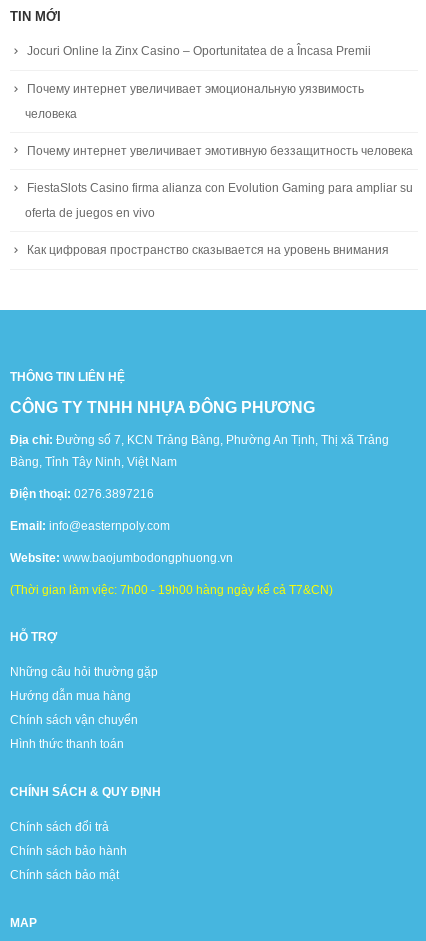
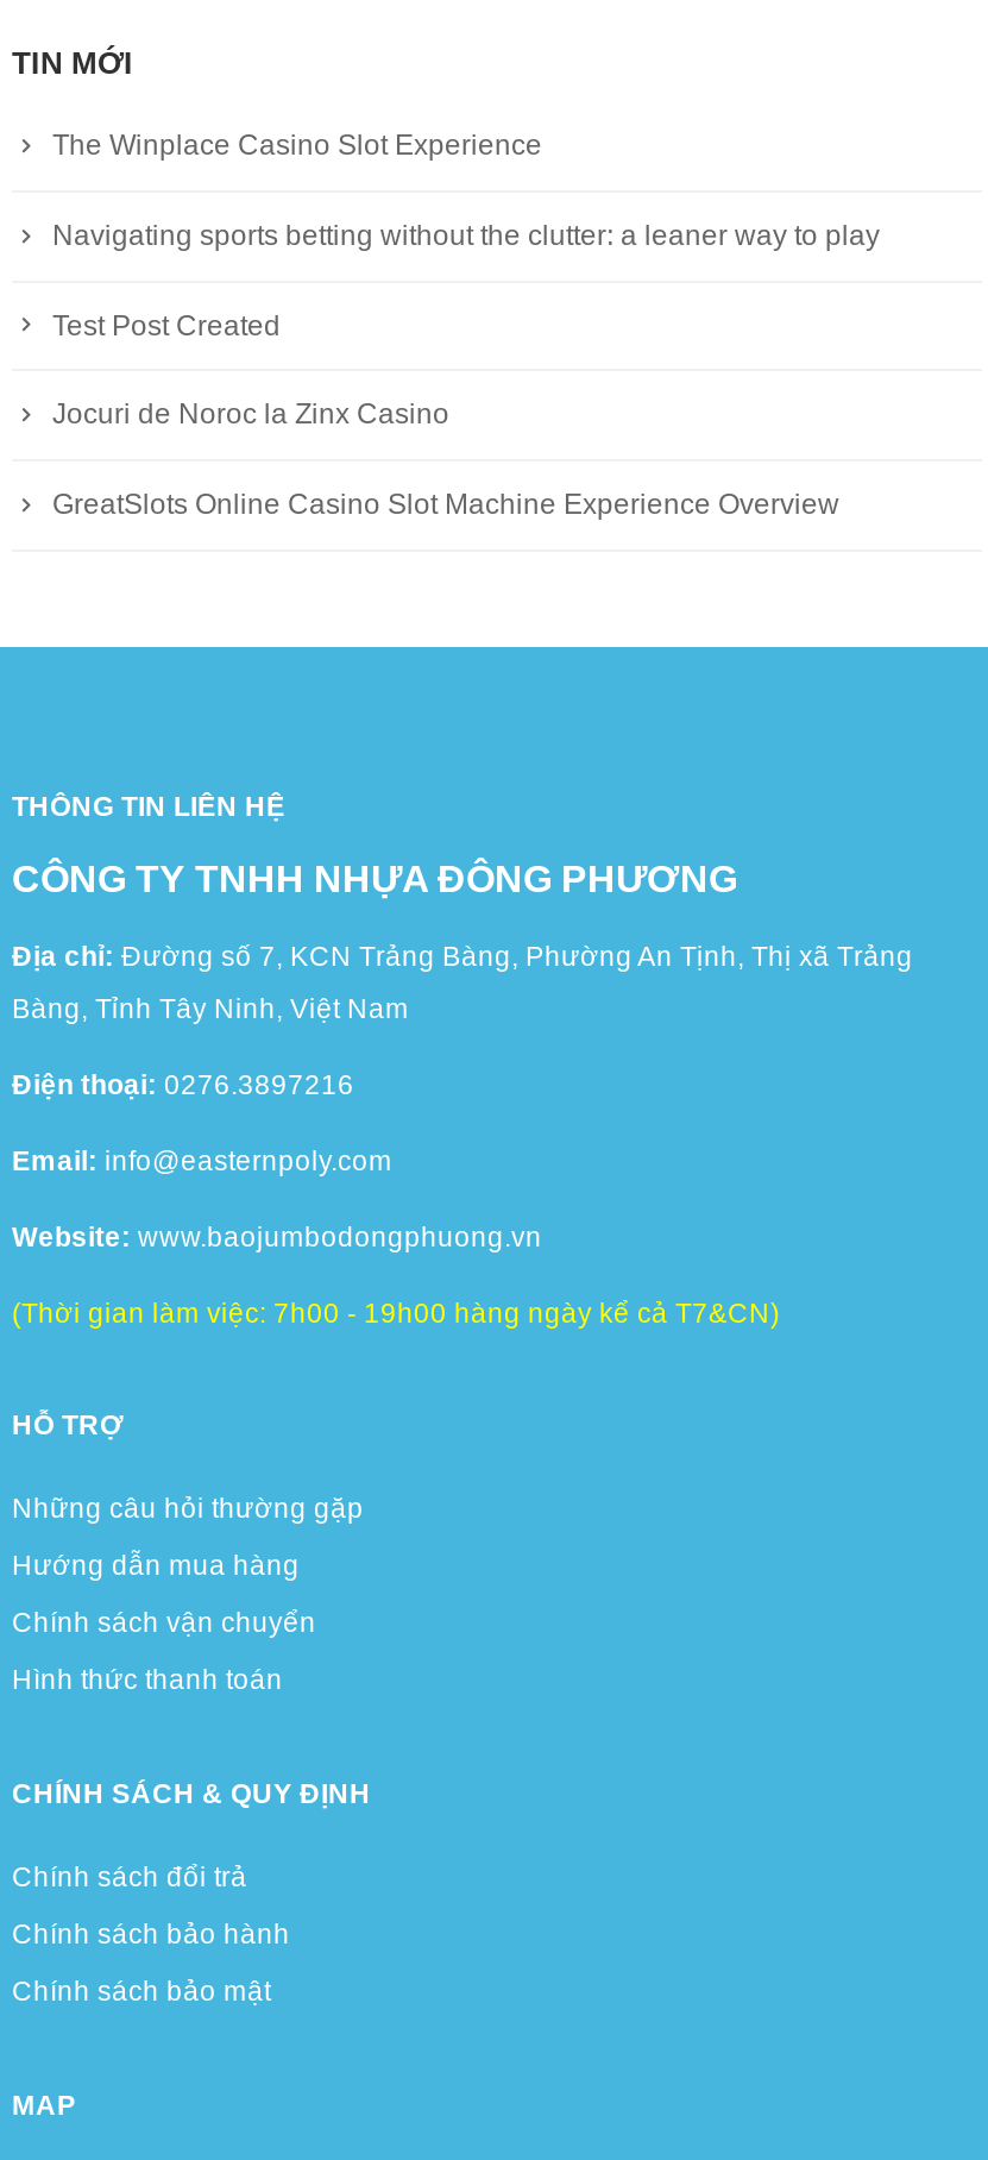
[25,44,413,257] Jocuri Online la Zinx Casino – Oportunitatea de a Încasa Premii | Почему интернет увеличивает эмоциональную уязвимость | человека | Почему интернет увеличивает эмотивную беззащитность человека | FiestaSlots Casino firma alianza con Evolution Gaming para ampliar su | oferta de juegos en vivo | Как цифровая пространство сказывается на уровень внимания -> [52,128,880,521] The Winplace Casino Slot Experience | Navigating sports betting without the clutter: a leaner way to play | Test Post Created | Jocuri de Noroc la Zinx Casino | GreatSlots Online Casino Slot Machine Experience Overview

